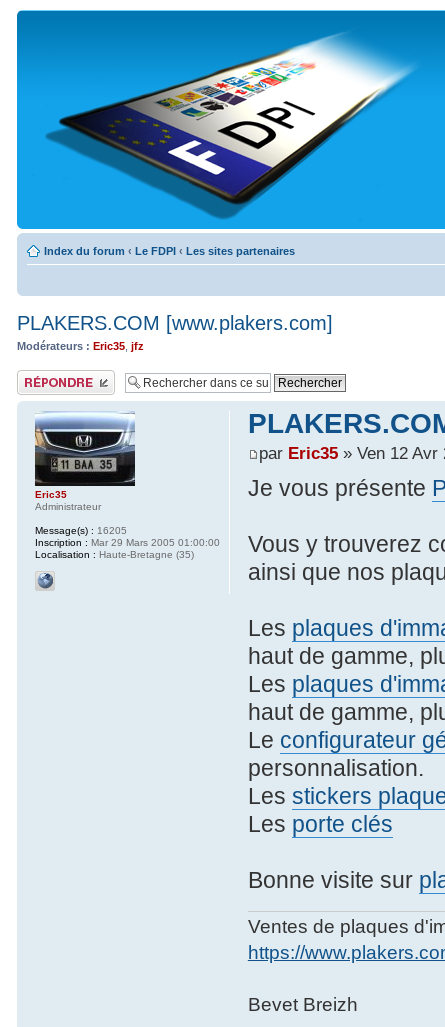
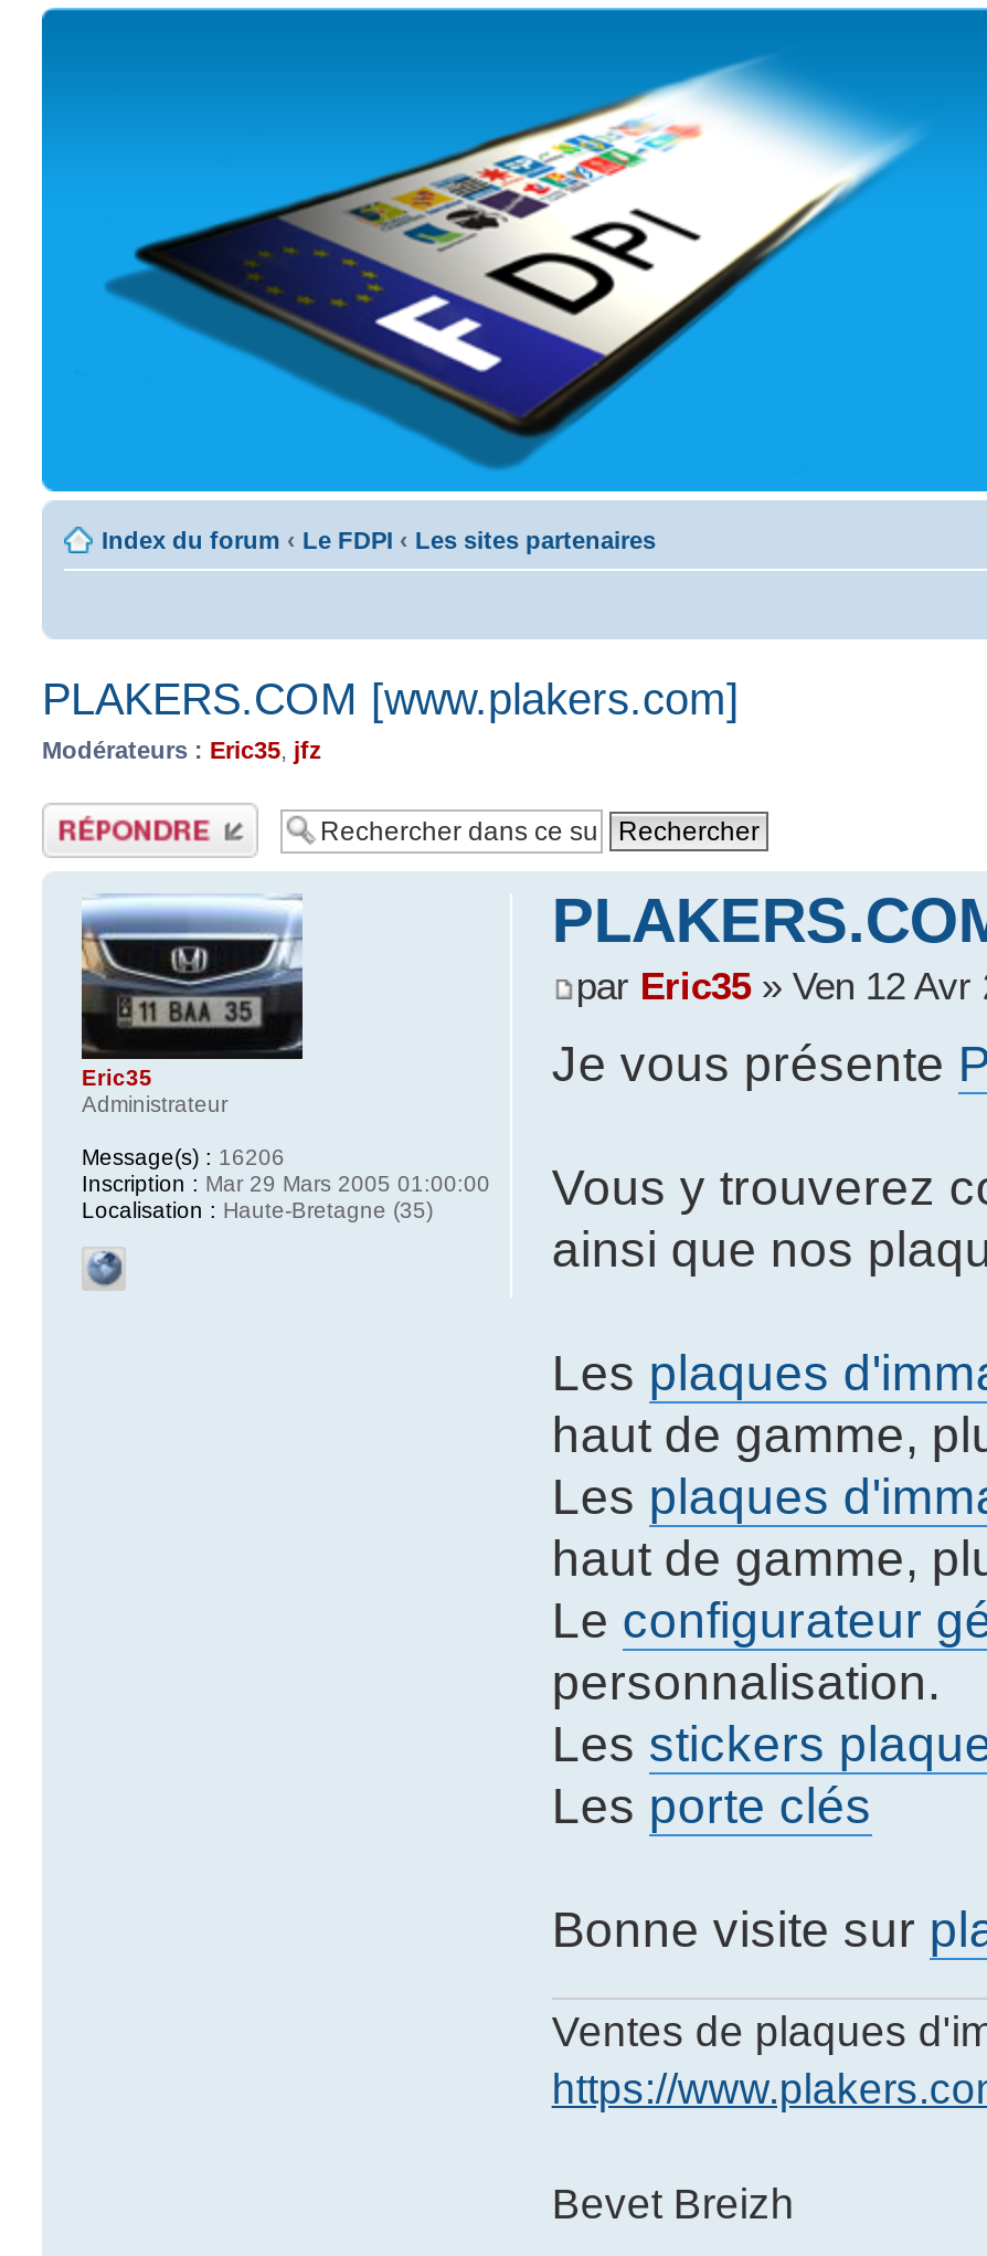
[35,524,127,535] Message(s) : 16205 -> [82,1144,285,1168] Message(s) : 16206

